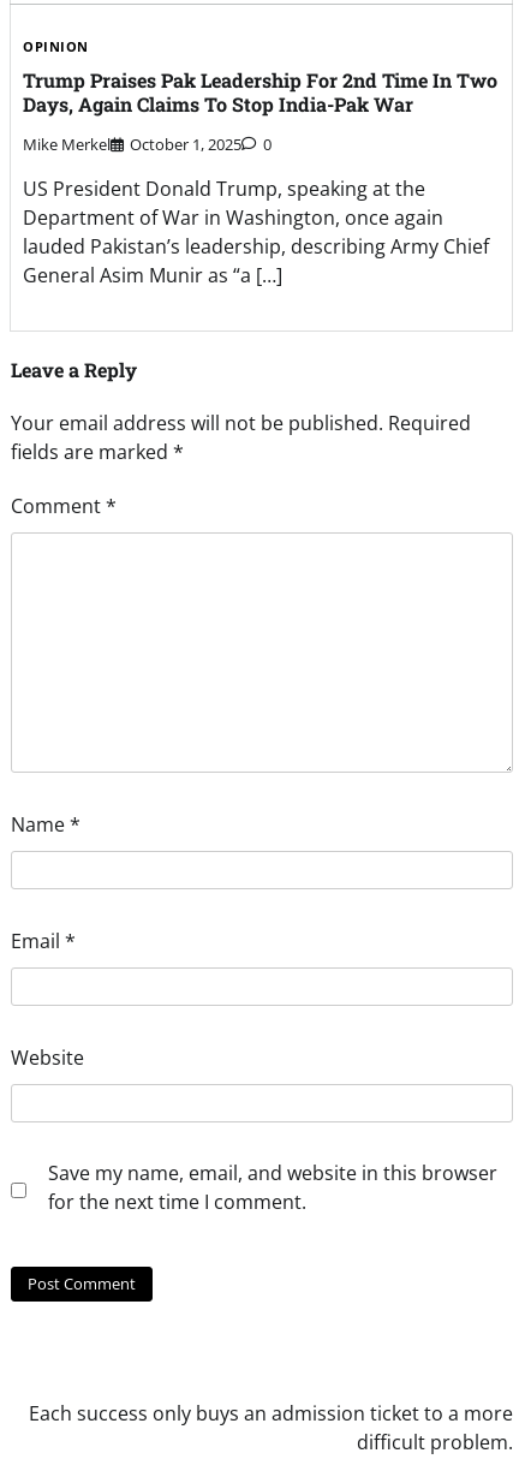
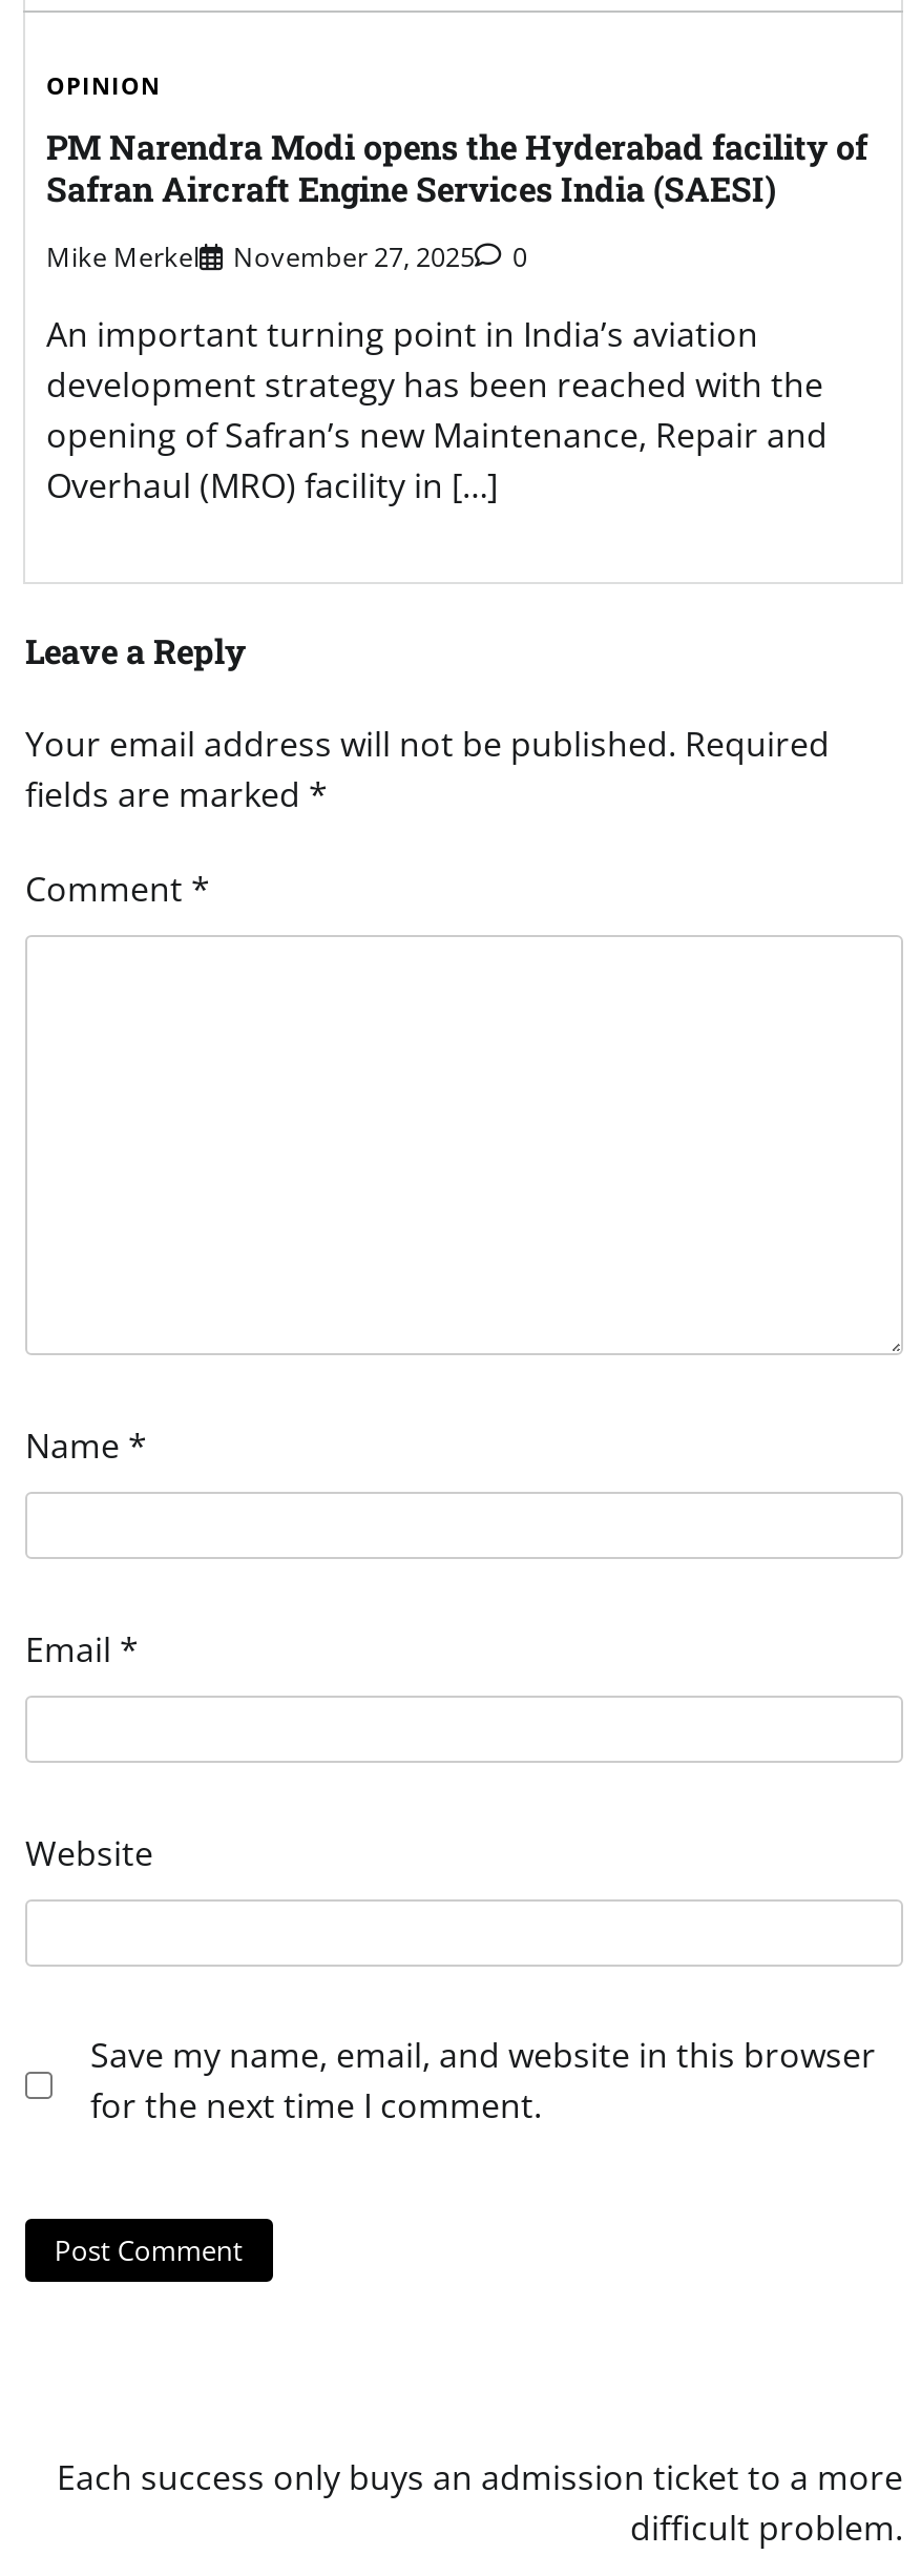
[23,68,497,117] Trump Praises Pak Leadership For 2nd Time In Two | Days, Again Claims To Stop India-Pak War -> [46,124,867,210] PM Narendra Modi opens the Hyderabad facility of | Safran Aircraft Engine Services India (SAESI)
[23,133,272,155] Mike Merkel October 1, 2025 0 -> [46,238,527,275] Mike Merkel November 27, 2025 0
[23,175,489,288] US President Donald Trump, speaking at the | Department of War in Washington, once again | lauded Pakistan’s leadership, describing Army Chief | General Asim Munir as “a […] -> [46,311,828,509] An important turning point in India’s aviation | development strategy has been reached with the | opening of Safran’s new Maintenance, Repair and | Overhaul (MRO) facility in […]

